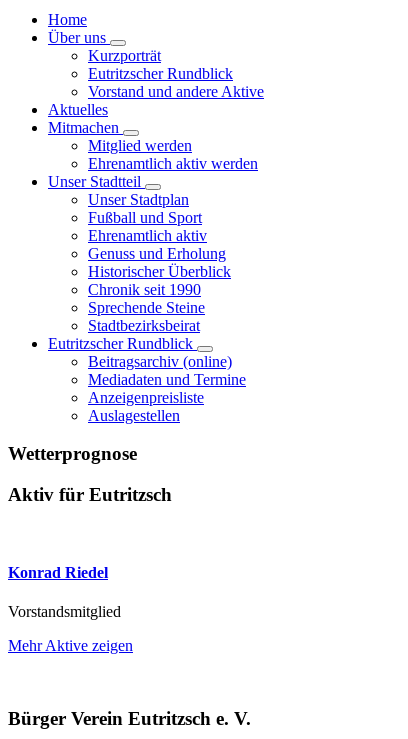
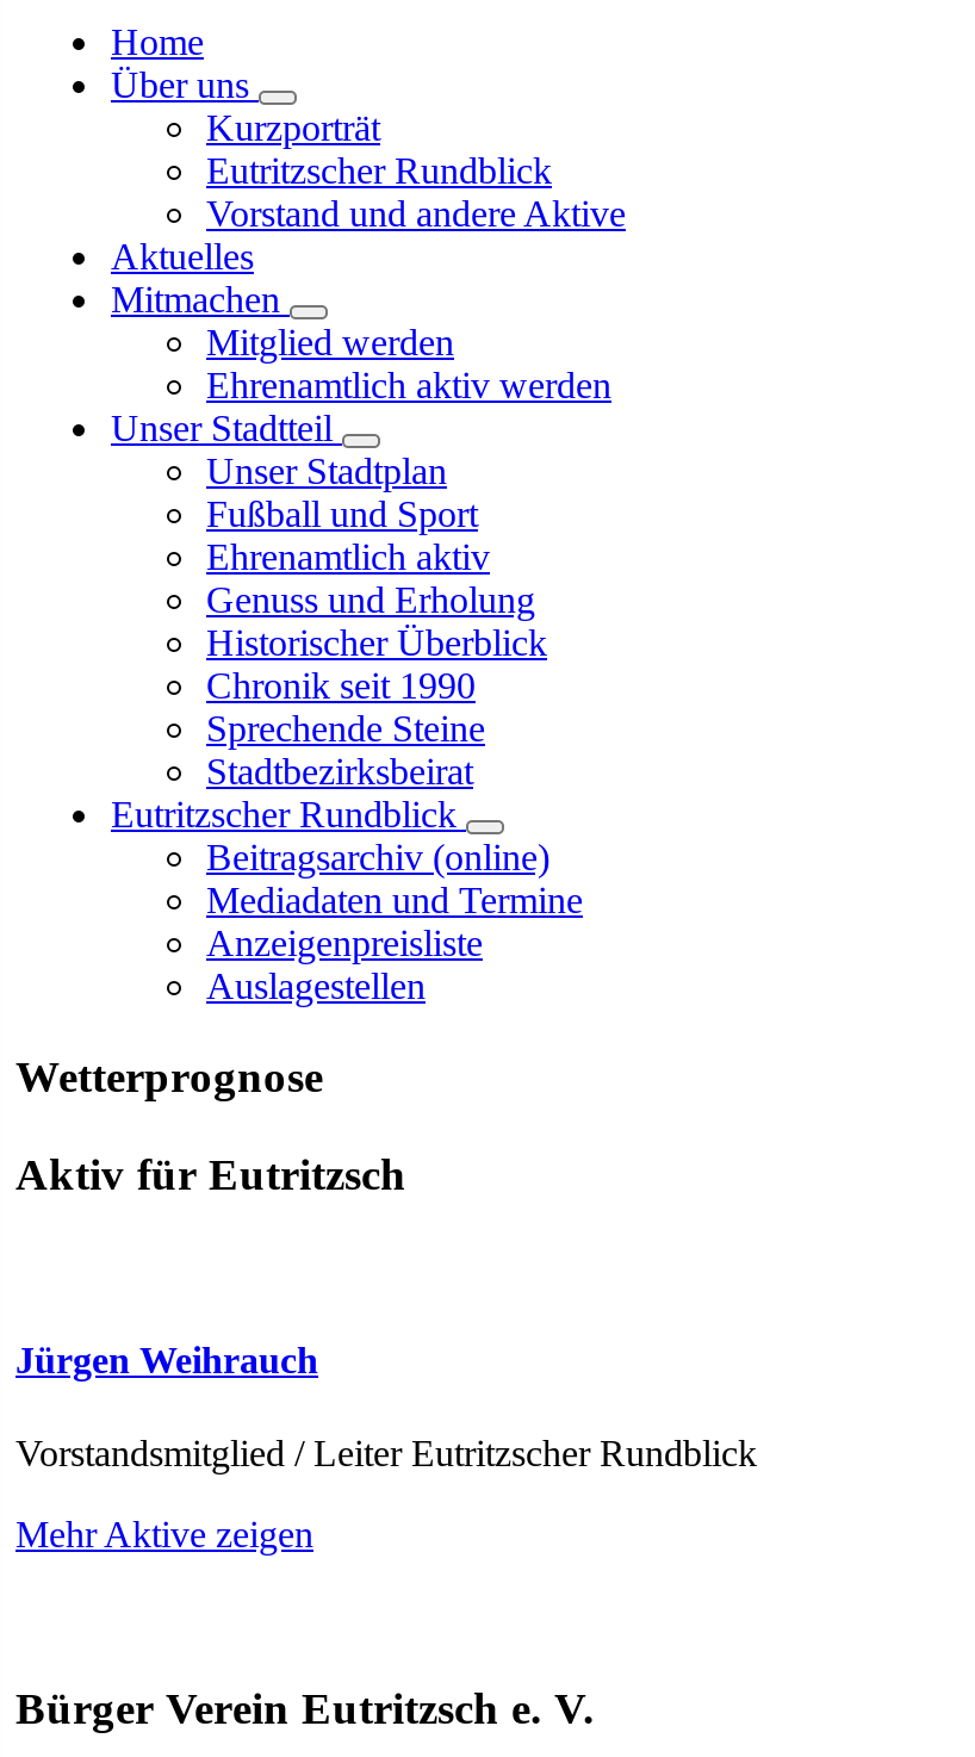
[8,564,108,581] Konrad Riedel -> [15,1340,318,1380] Jürgen Weihrauch
[8,603,121,620] Vorstandsmitglied -> [15,1433,757,1474] Vorstandsmitglied / Leiter Eutritzscher Rundblick

